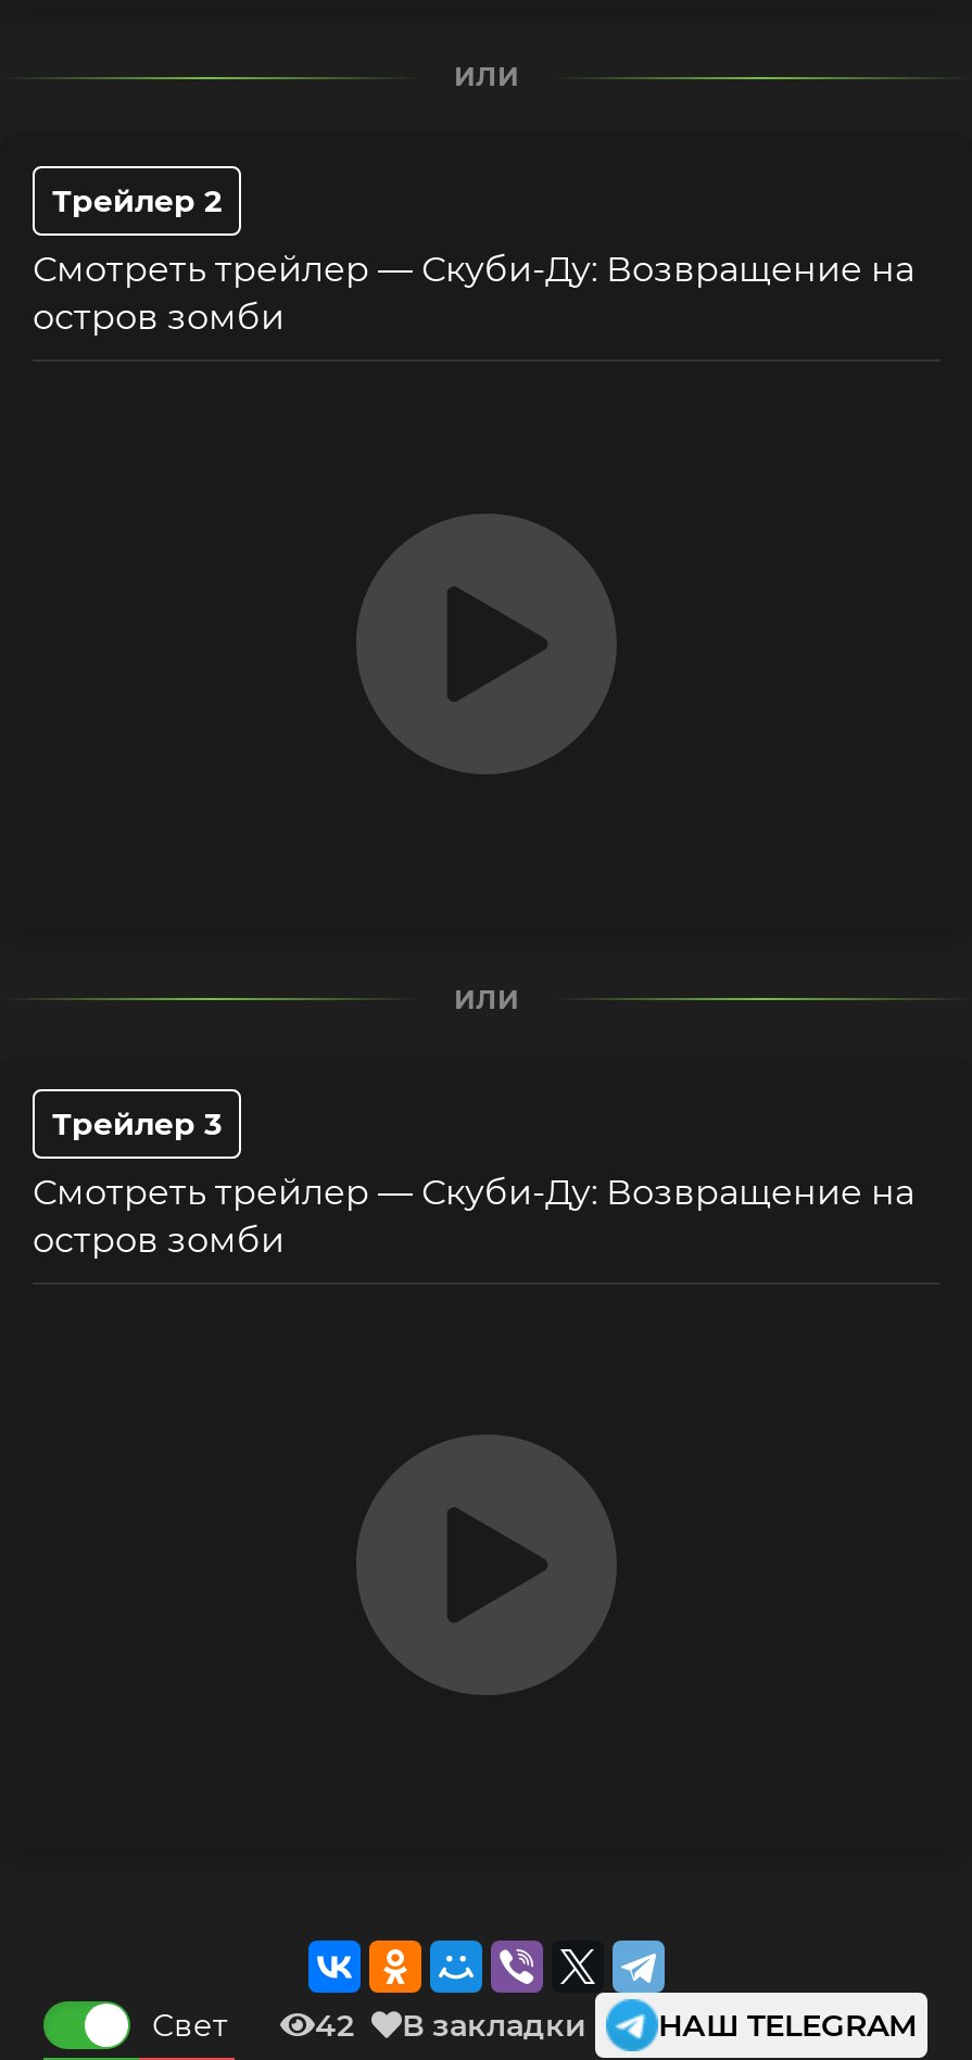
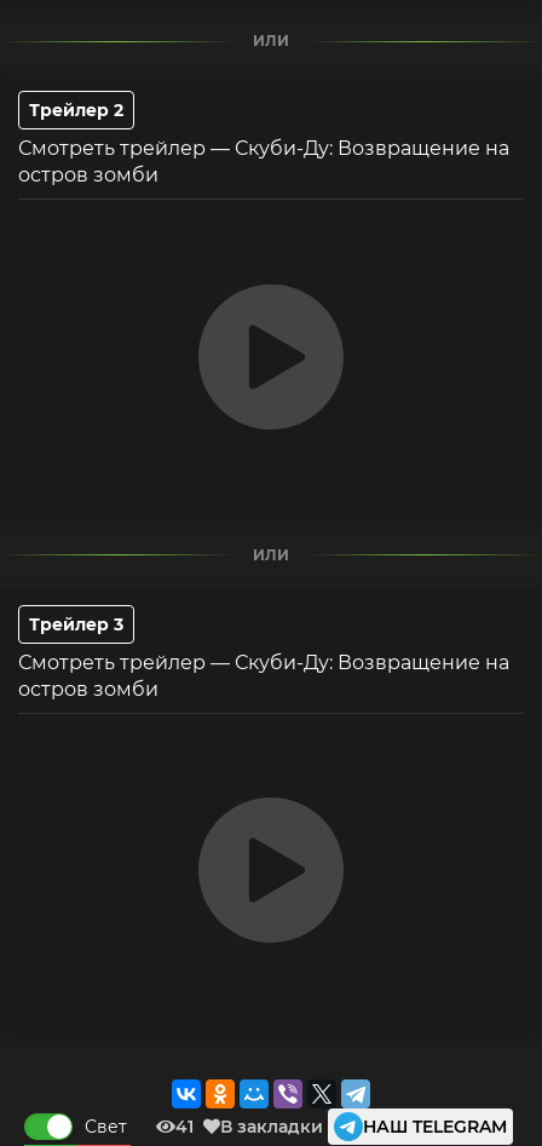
[315,2005,917,2044] 42 В закладки НАШ TELEGRAM -> [175,1115,507,1137] 41 В закладки НАШ TELEGRAM

